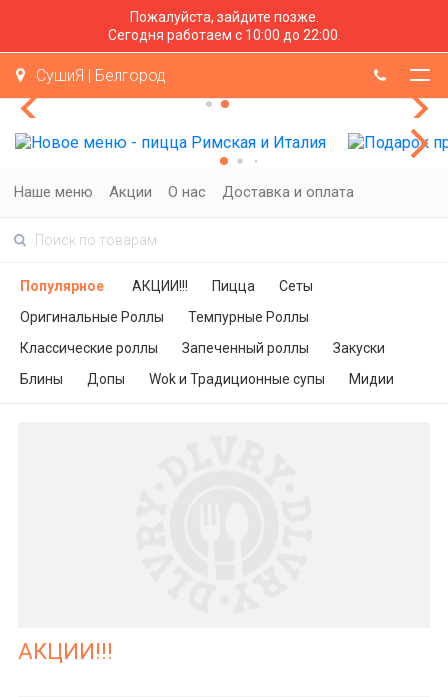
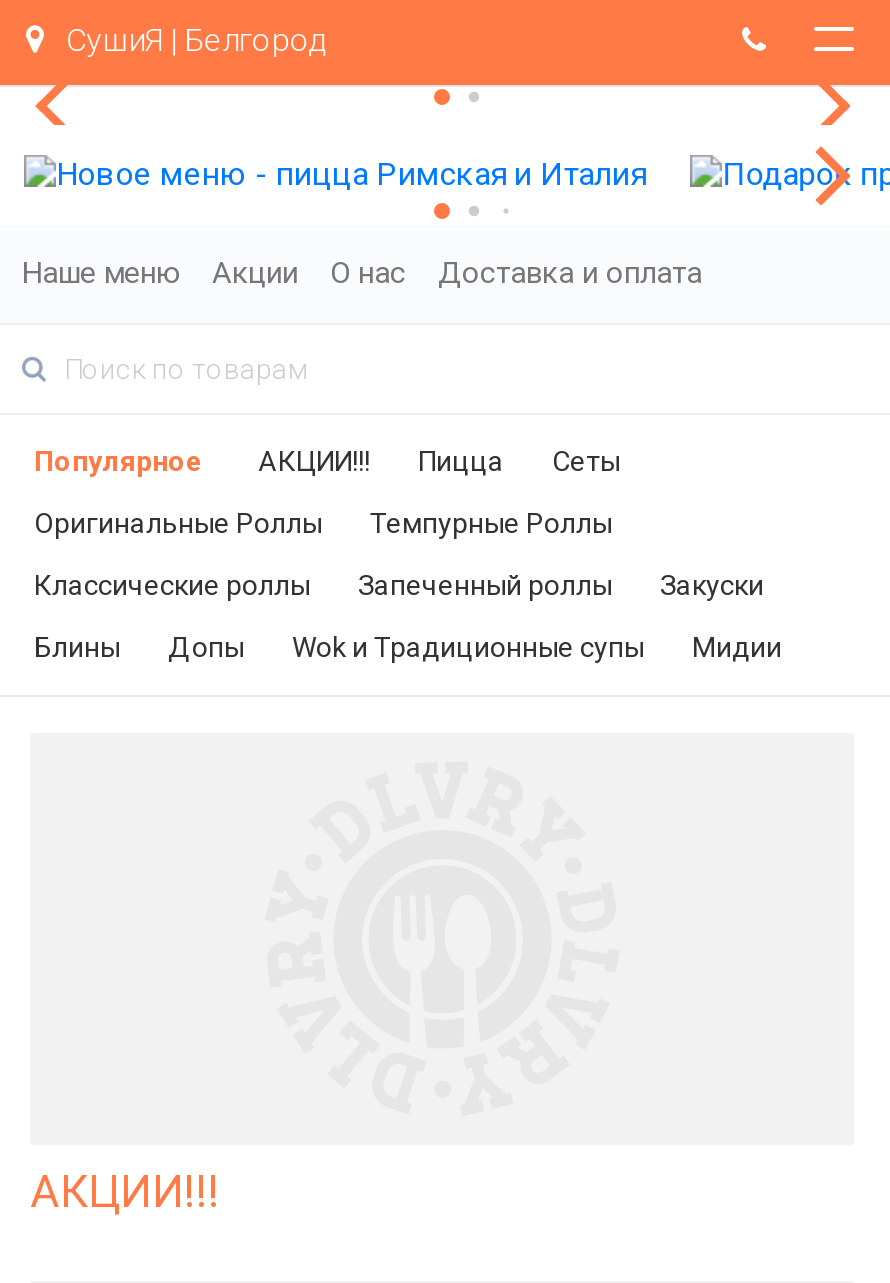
[107,9,340,43] Пожалуйста, зайдите позже. | Сегодня работаем с 10:00 до 22:00. -> none

